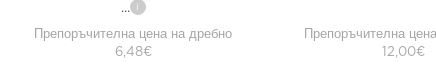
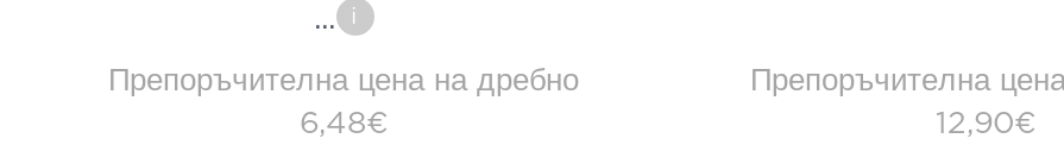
[381,46,424,59] 12,00€ -> [936,109,1035,140] 12,90€

